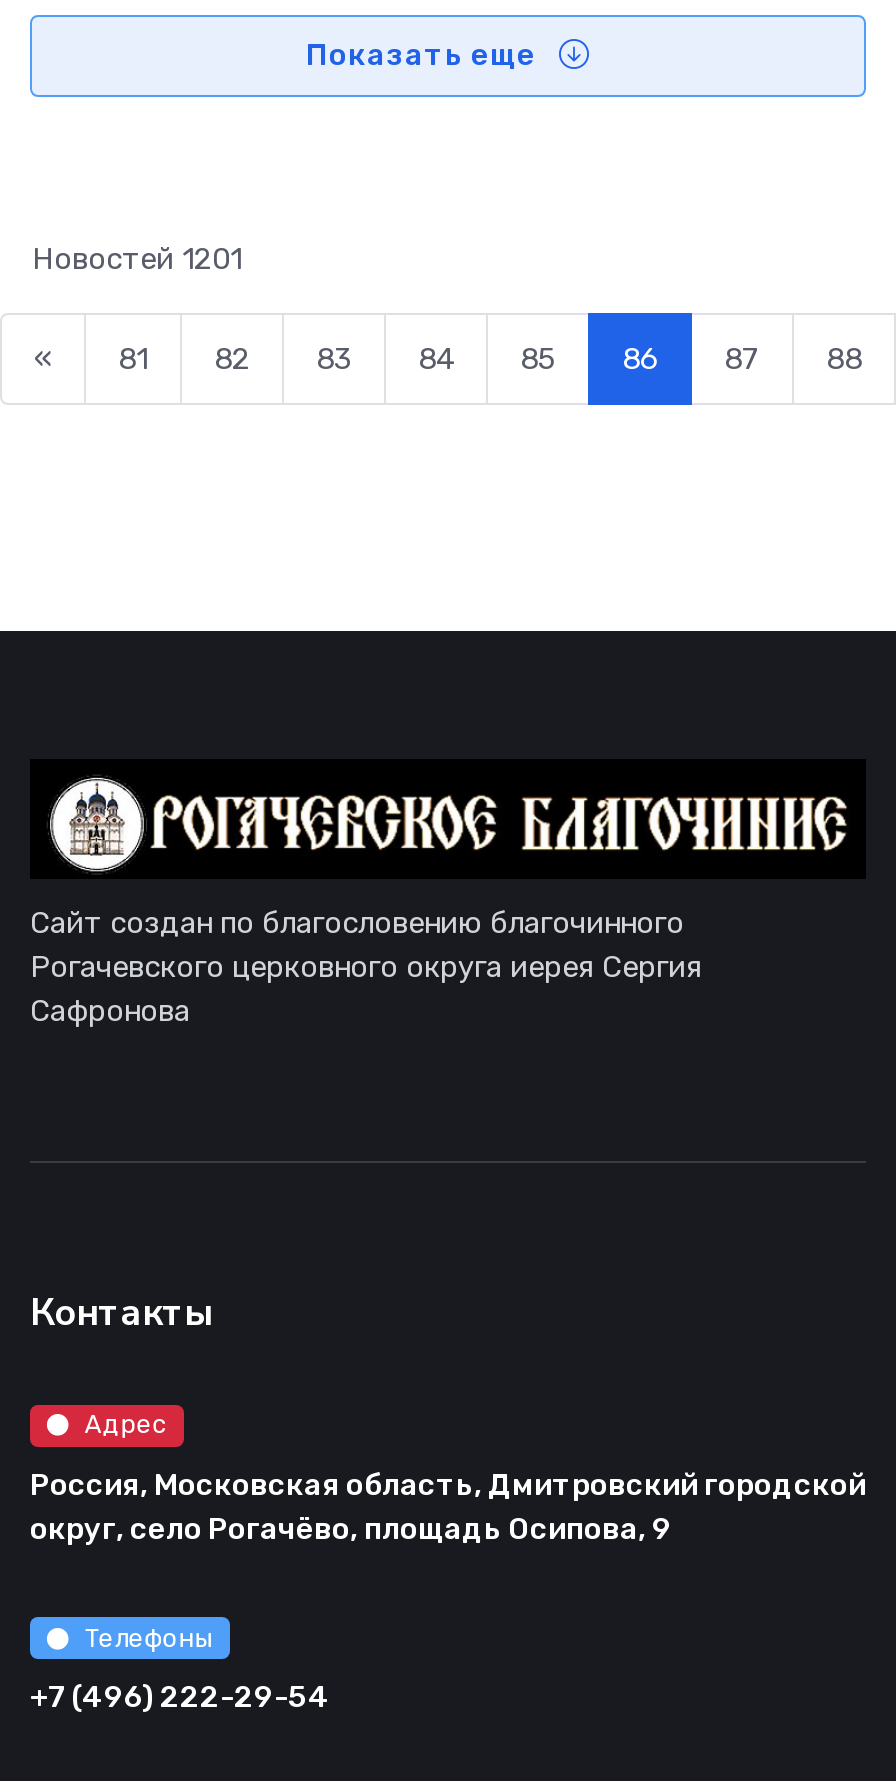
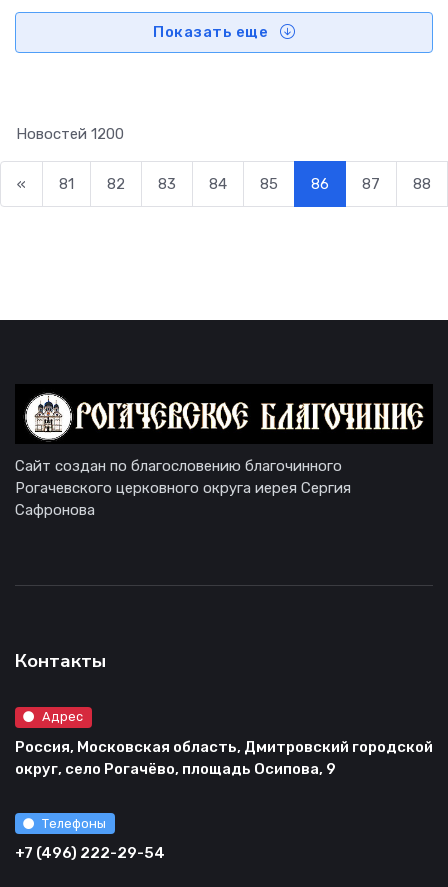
[32,240,242,276] Новостей 1201 -> [16,125,124,143] Новостей 1200

